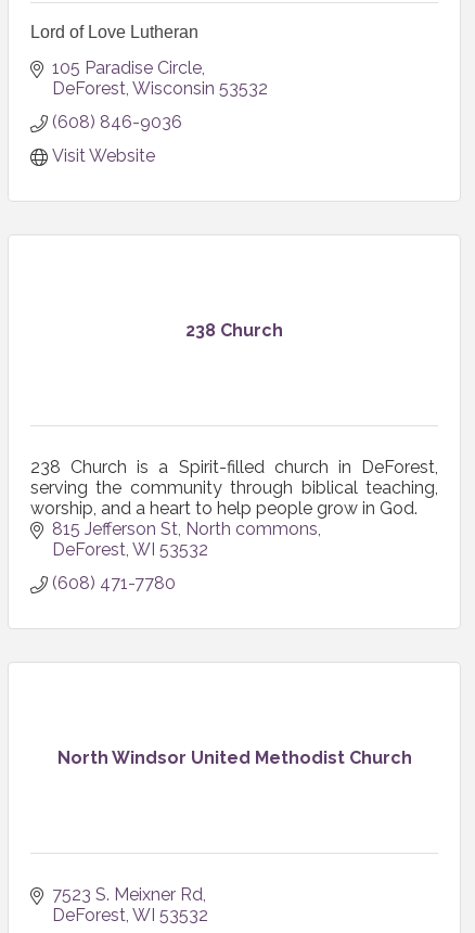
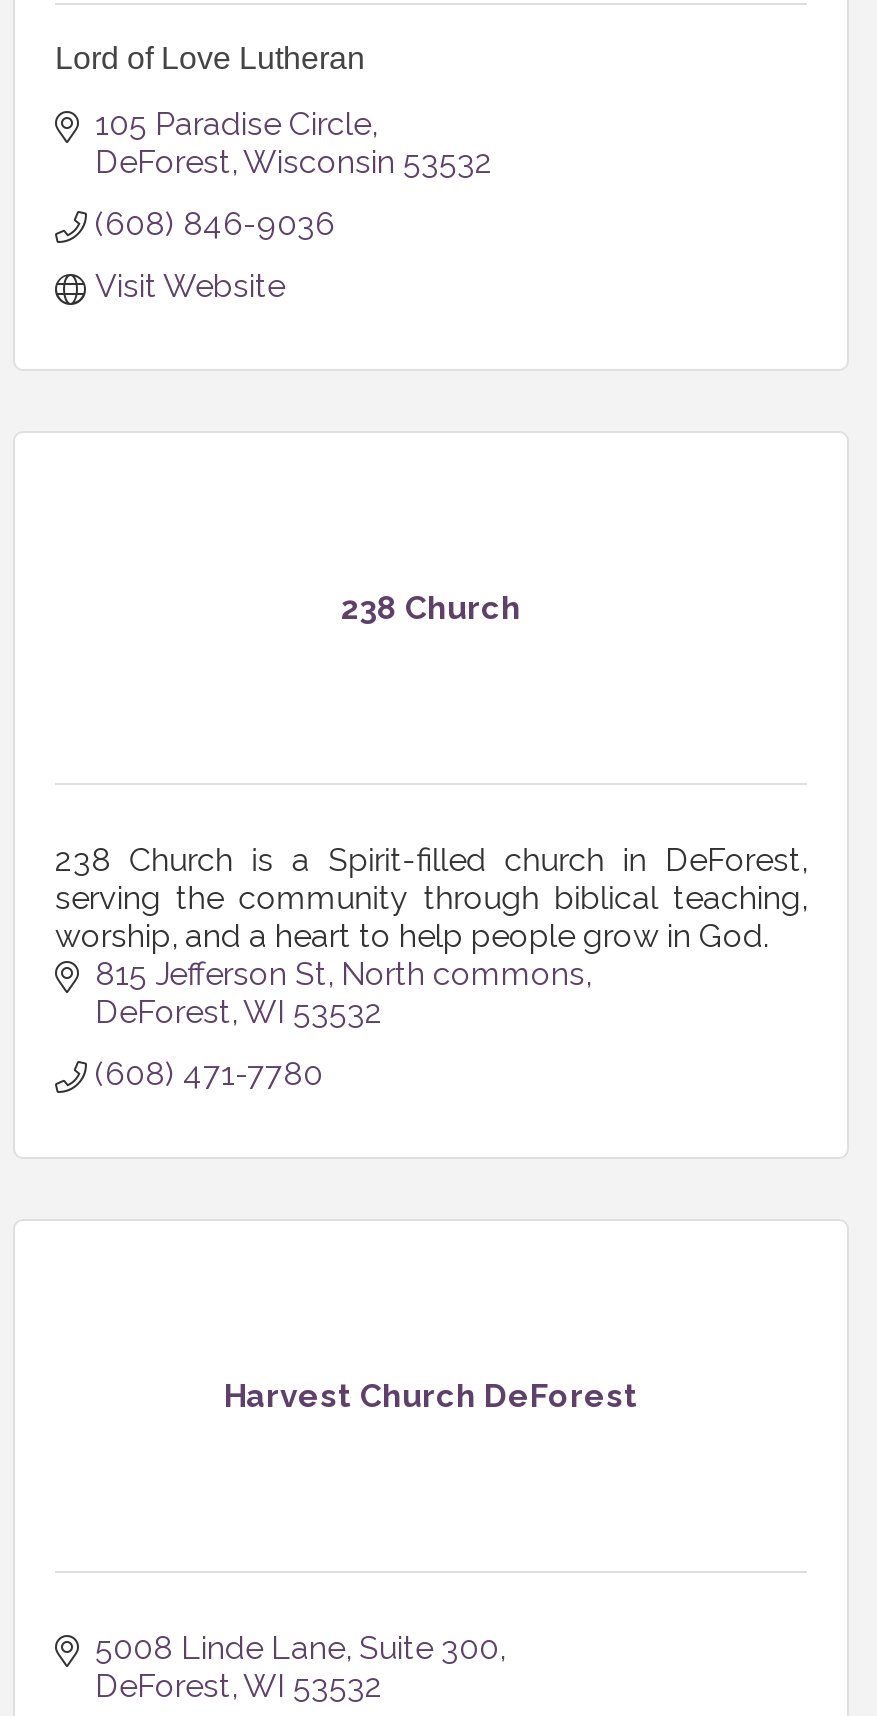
[57,747,412,768] North Windsor United Methodist Church -> [224,1378,638,1416] Harvest Church DeForest
[52,884,203,904] 7523 S. Meixner Rd -> [95,1630,499,1668] 5008 Linde Lane Suite 300

